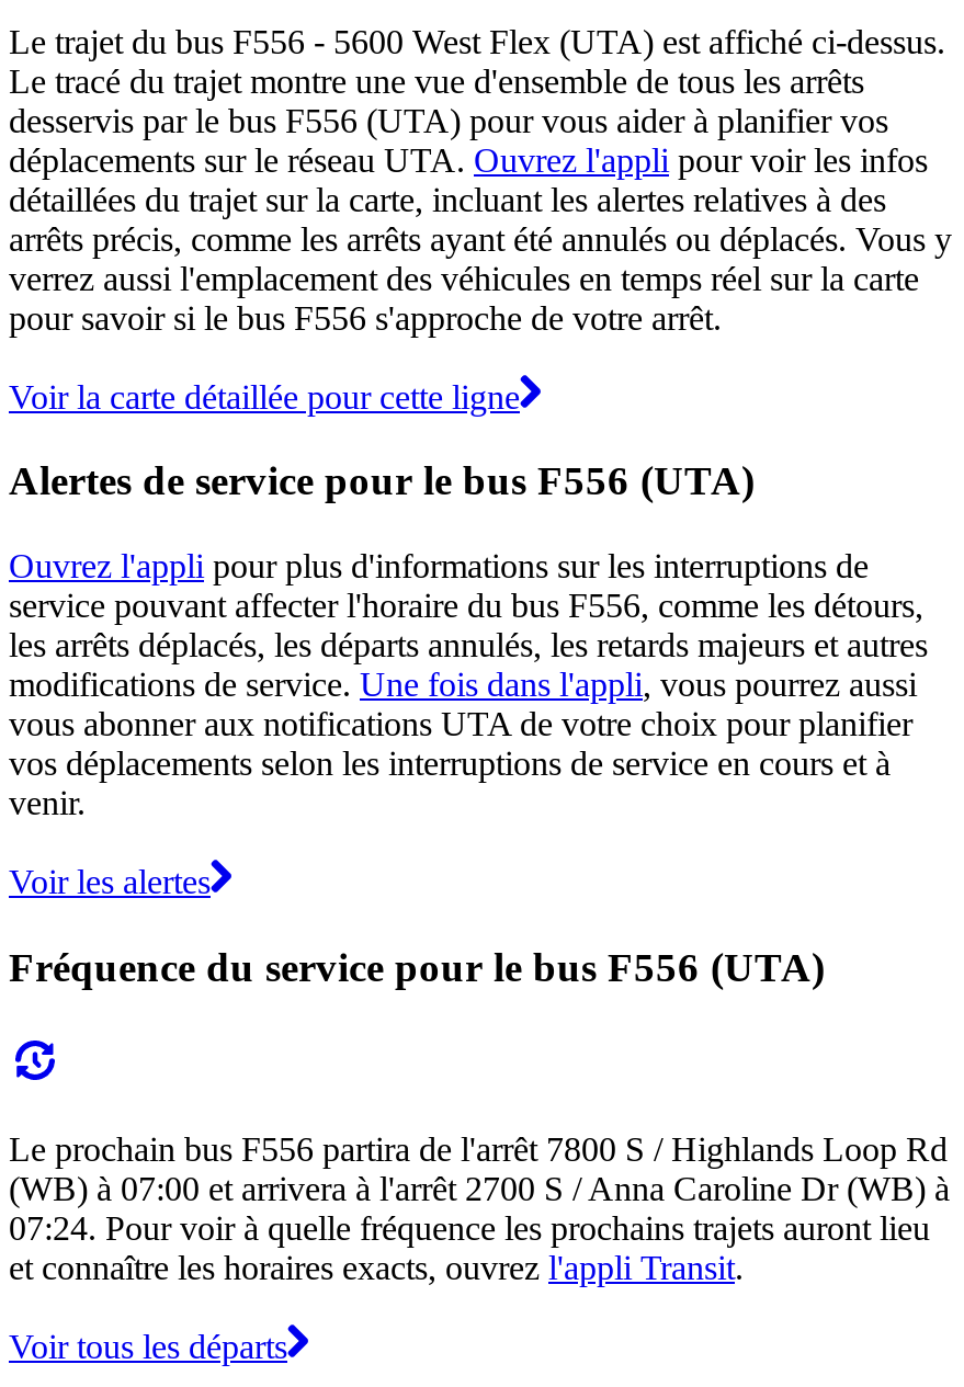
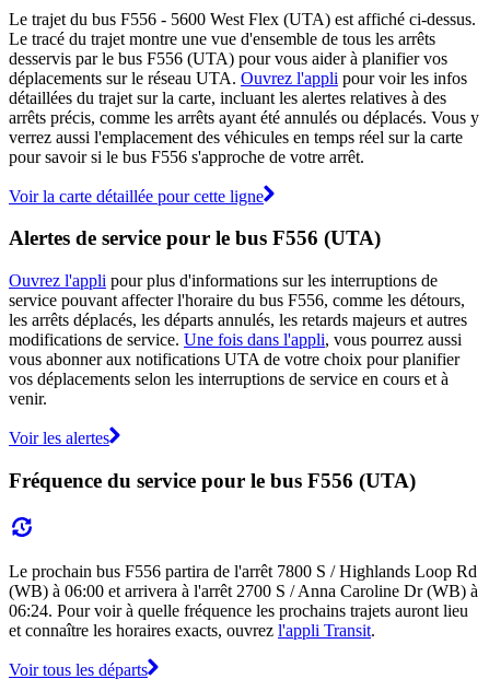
[9,1169,950,1206] (WB) à 07:00 et arrivera à l'arrêt 2700 S / Anna Caroline Dr (WB) à -> [9,581,478,600] (WB) à 06:00 et arrivera à l'arrêt 2700 S / Anna Caroline Dr (WB) à
[9,1208,930,1246] 07:24. Pour voir à quelle fréquence les prochains trajets auront lieu -> [9,601,468,619] 06:24. Pour voir à quelle fréquence les prochains trajets auront lieu

